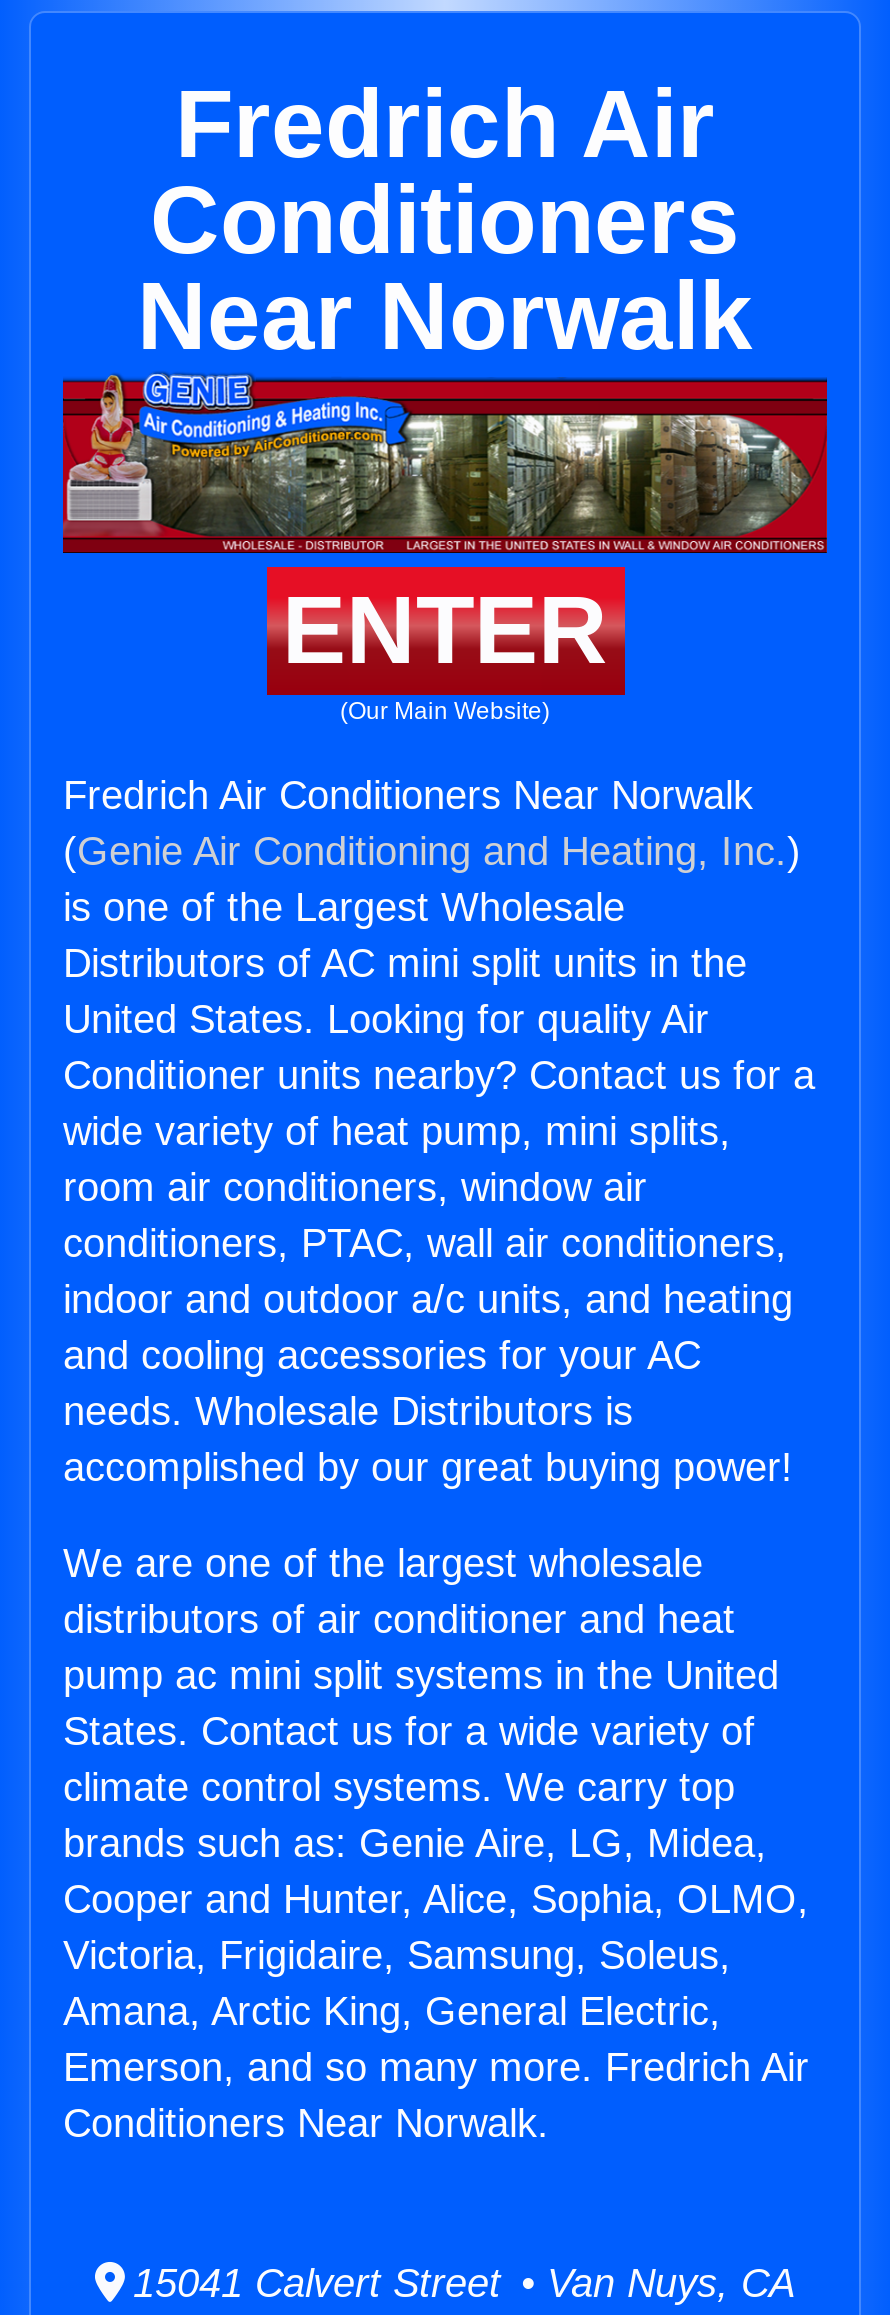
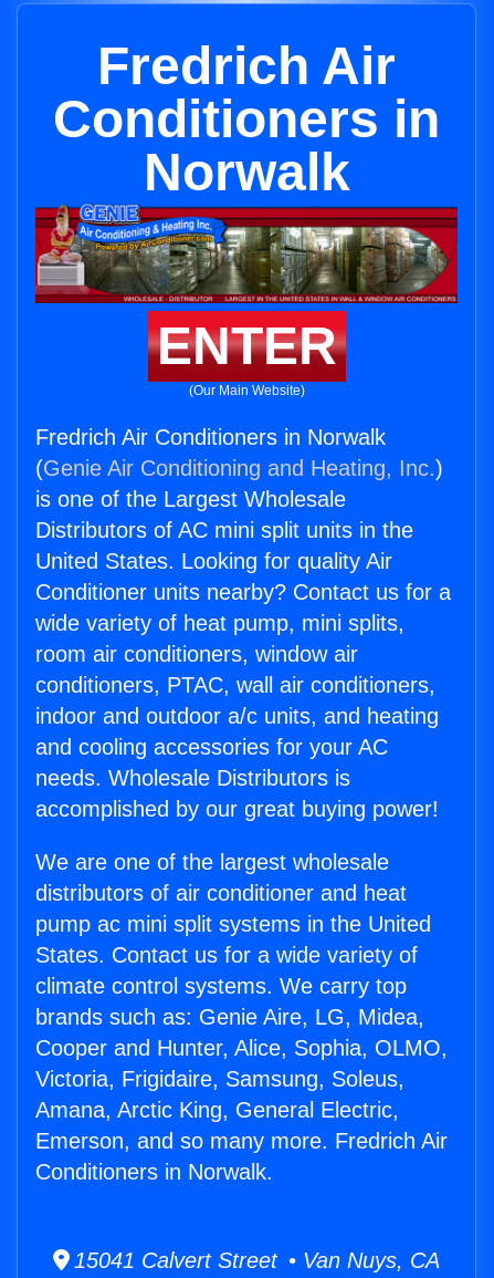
[137,167,753,369] Conditioners | Near Norwalk -> [53,90,440,201] Conditioners in | Norwalk
[63,773,753,817] Fredrich Air Conditioners Near Norwalk -> [35,425,386,449] Fredrich Air Conditioners in Norwalk
[63,2101,549,2145] Conditioners Near Norwalk. -> [35,1160,273,1184] Conditioners in Norwalk.

